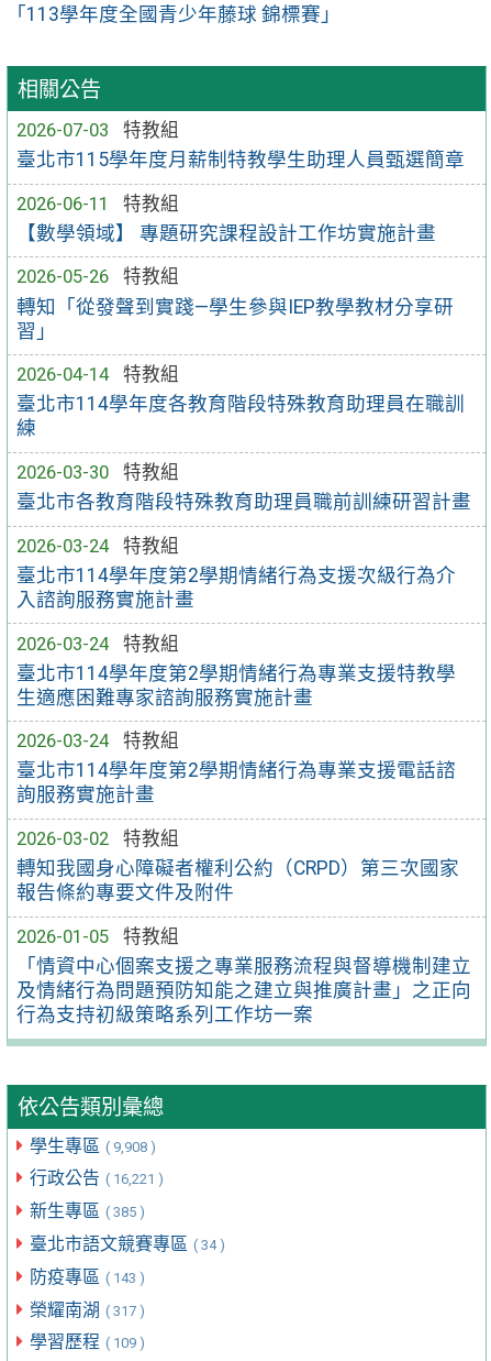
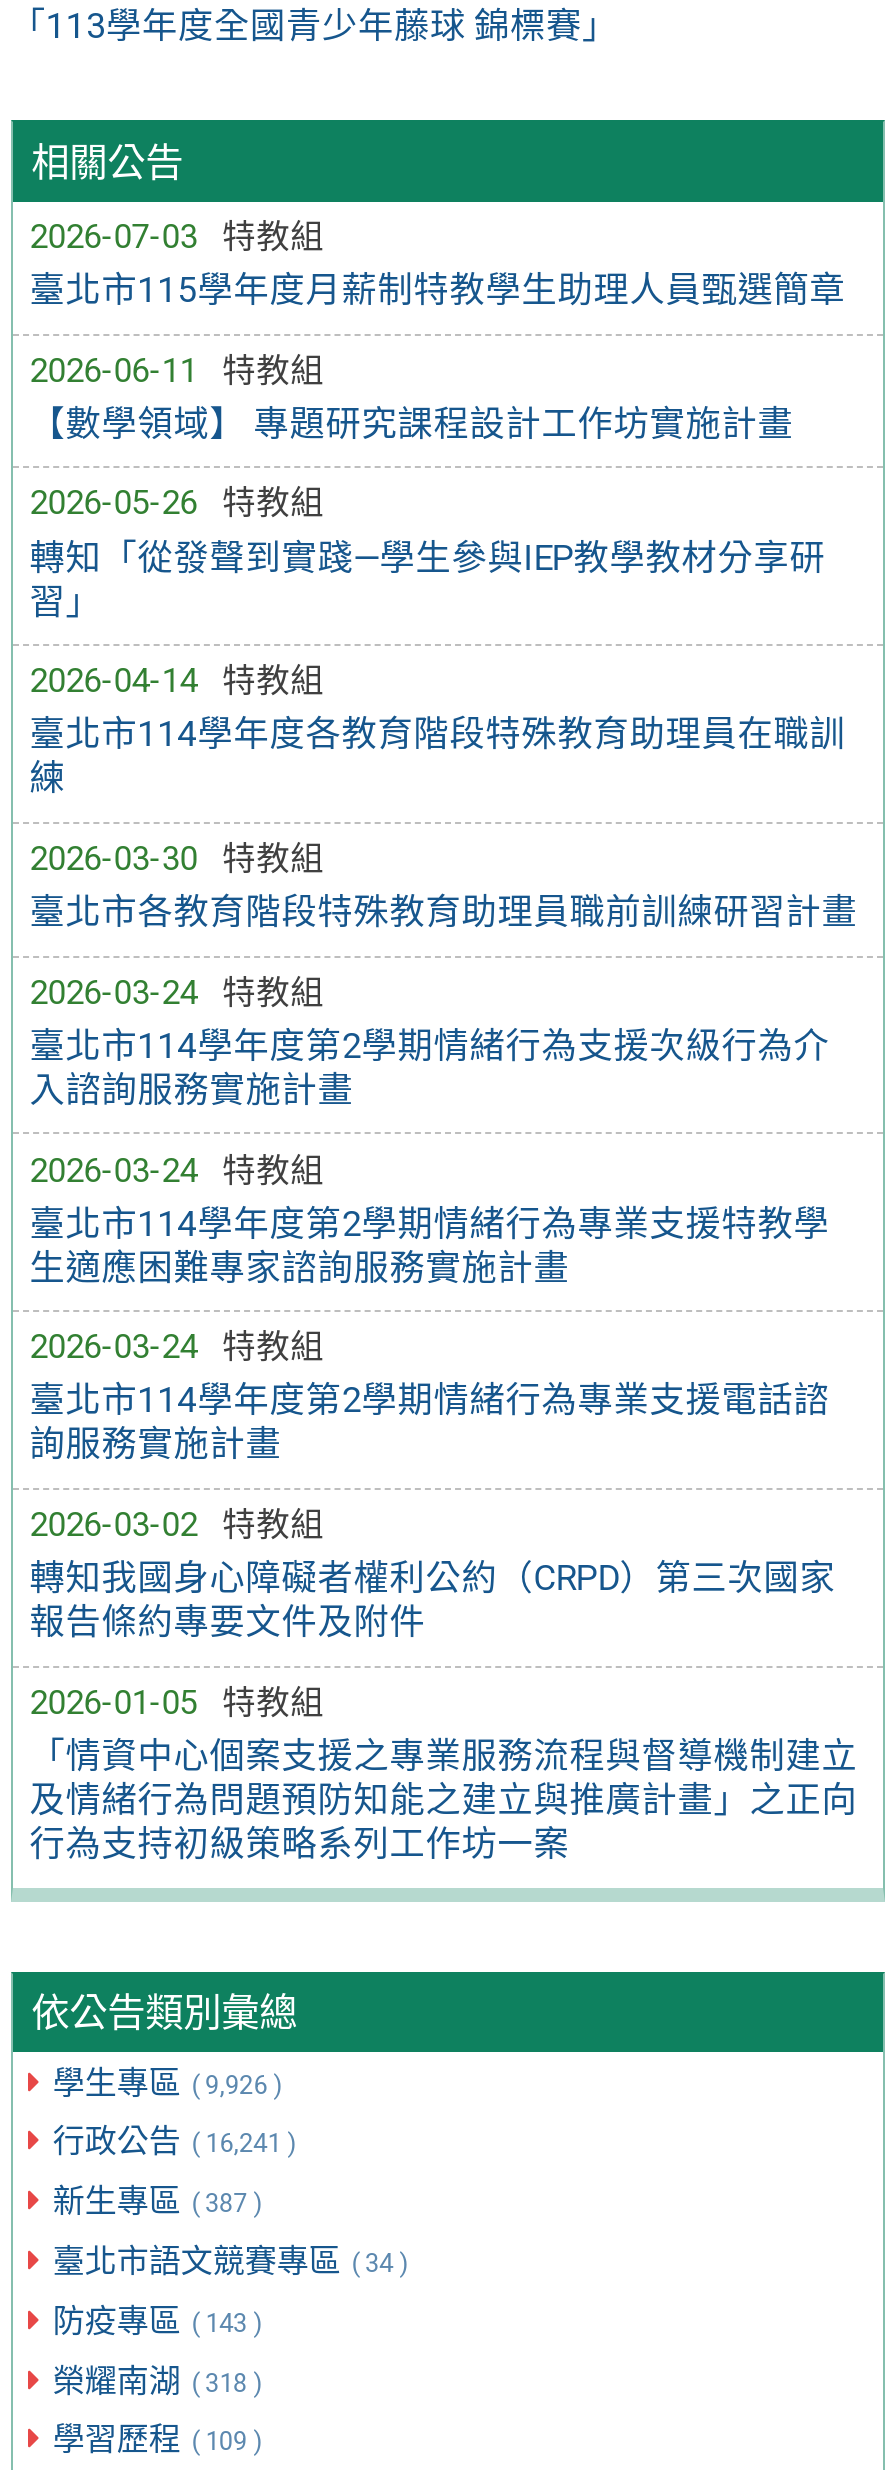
[30,1135,156,1156] 學生專區 ( 9,908 ) -> [53,2063,283,2101] 學生專區 ( 9,926 )
[30,1168,164,1189] 行政公告 ( 16,221 ) -> [53,2123,297,2161] 行政公告 ( 16,241 )
[30,1201,145,1221] 新生專區 ( 385 ) -> [53,2182,263,2220] 新生專區 ( 387 )
[30,1299,145,1320] 榮耀南湖 ( 317 ) -> [53,2361,263,2399] 榮耀南湖 ( 318 )

